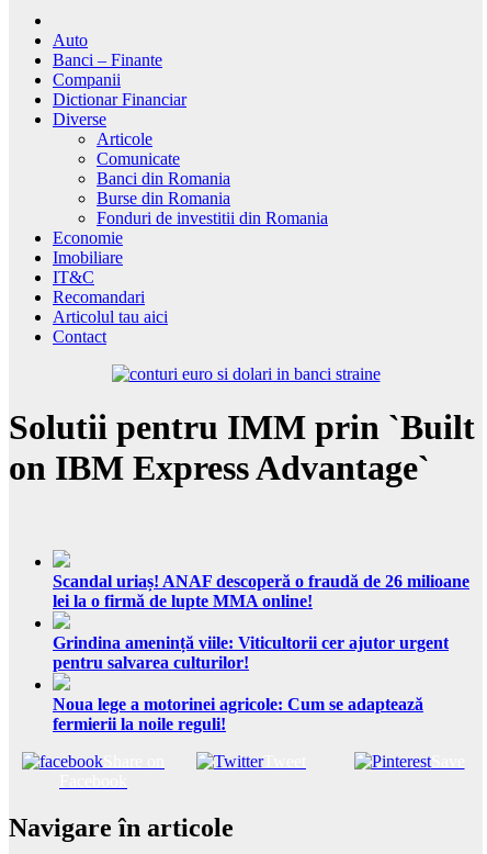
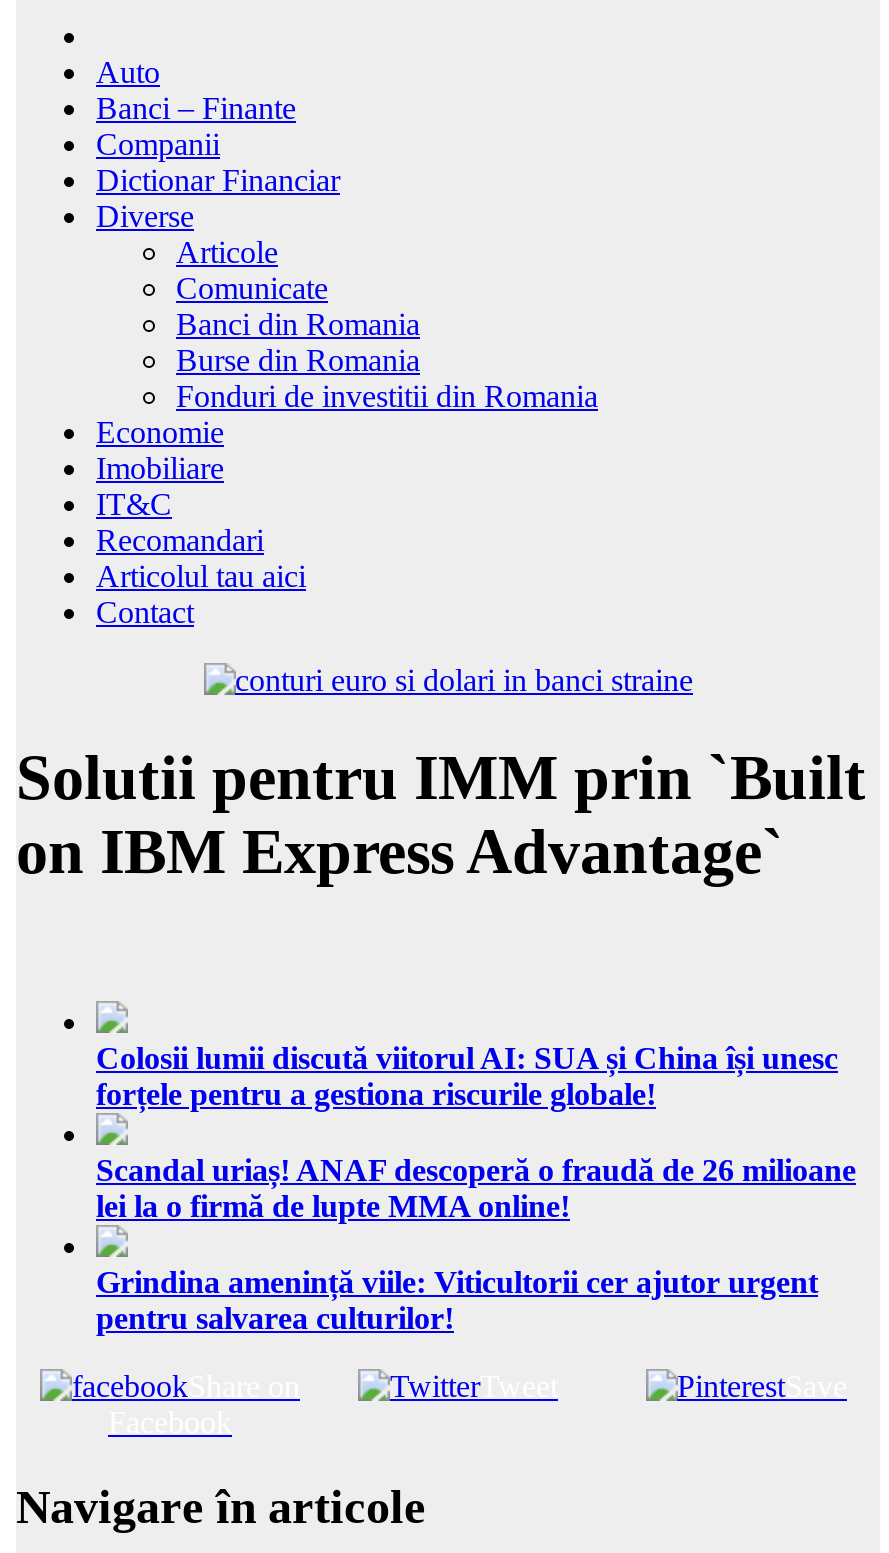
none -> [96,1041,838,1111] Colosii lumii discută viitorul AI: SUA și China își unesc | forțele pentru a gestiona riscurile globale!
moved [53,572,469,672] -> [96,1153,856,1335]: Scandal uriaș! ANAF descoperă o fraudă de 26 milioane | lei la o firmă de lupte MMA online! | Grindina amenință viile: Viticultorii cer ajutor urgent | pentru salvarea culturilor!
[53,695,423,733] Noua lege a motorinei agricole: Cum se adaptează | fermierii la noile reguli! -> none

